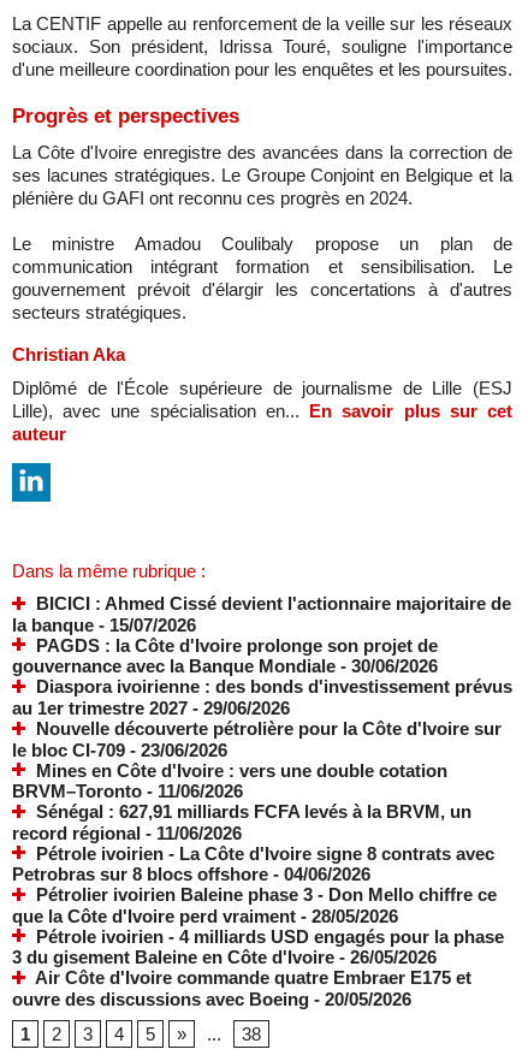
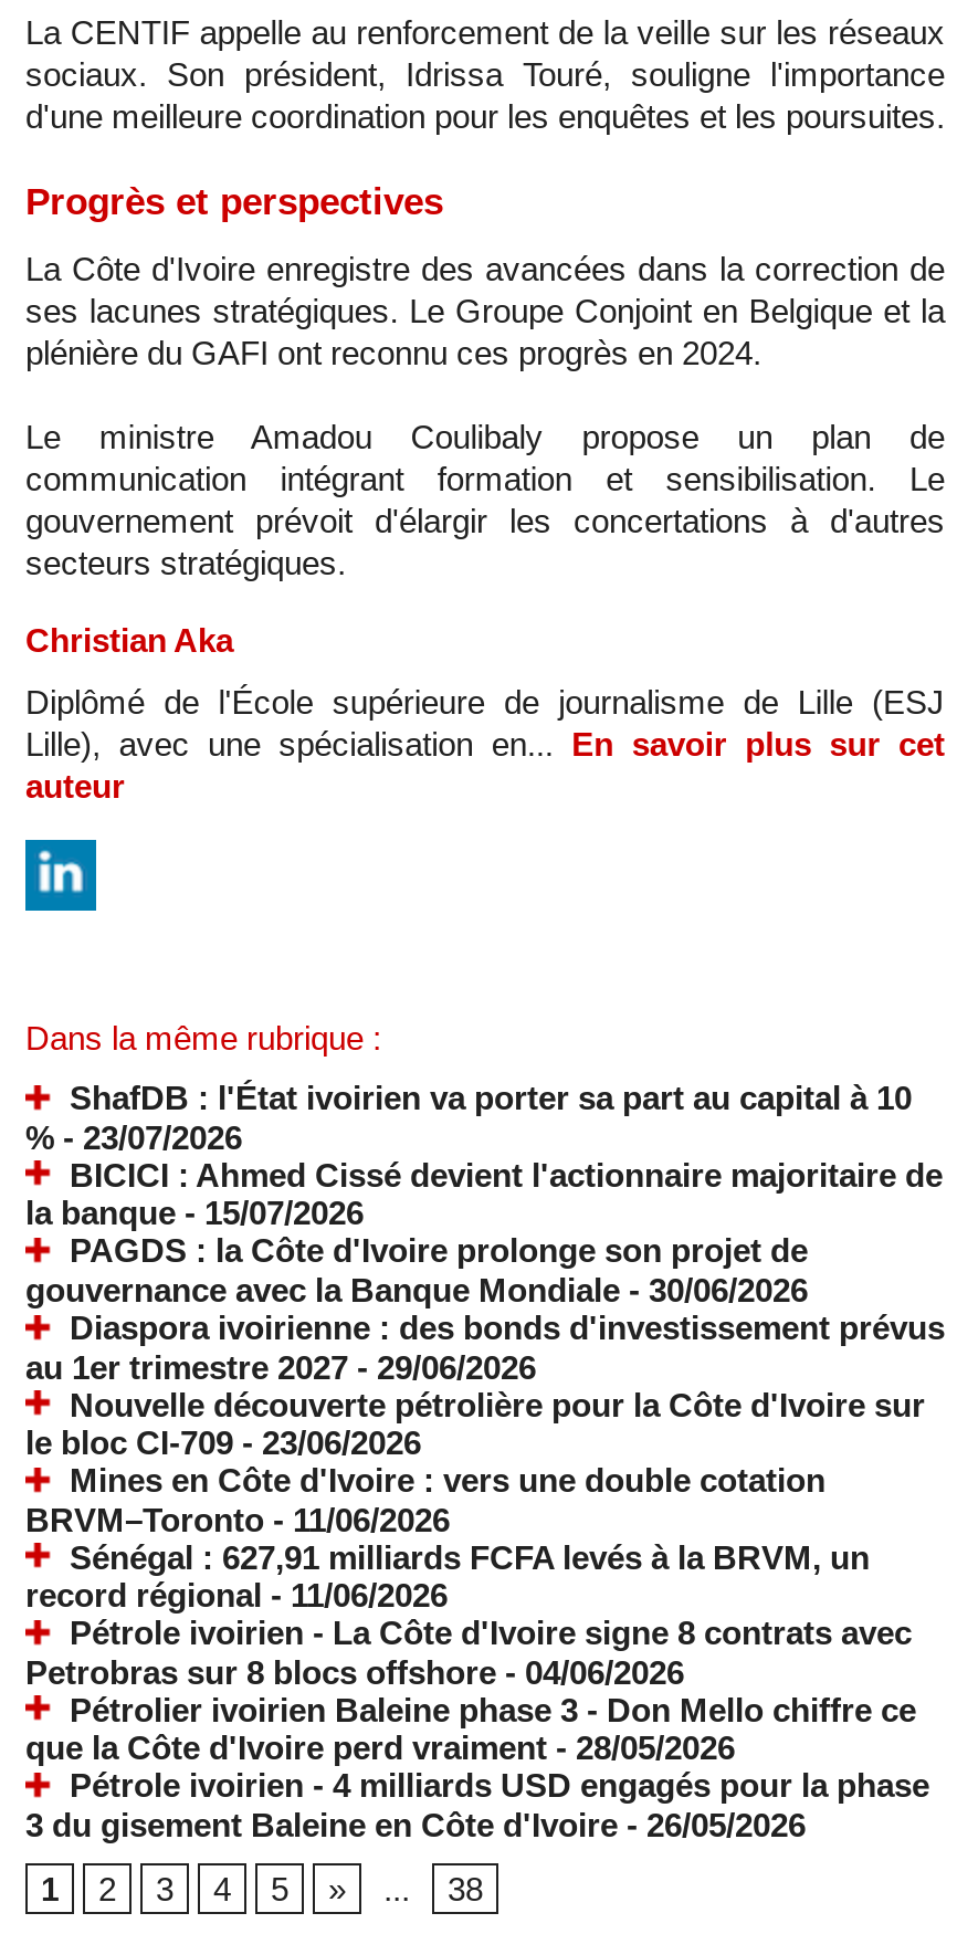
none -> [25,1080,912,1156] ShafDB : l'État ivoirien va porter sa part au capital à 10 | % - 23/07/2026
moved [12,594,512,967] -> [25,1156,945,1843]: BICICI : Ahmed Cissé devient l'actionnaire majoritaire de | la banque - 15/07/2026 | PAGDS : la Côte d'Ivoire prolonge son projet de | ... | Pétrole ivoirien - 4 milliards USD engagés pour la phase | 3 du gisement Baleine en Côte d'Ivoire - 26/05/2026
[12,967,471,1009] Air Côte d'Ivoire commande quatre Embraer E175 et | ouvre des discussions avec Boeing - 20/05/2026 -> none

